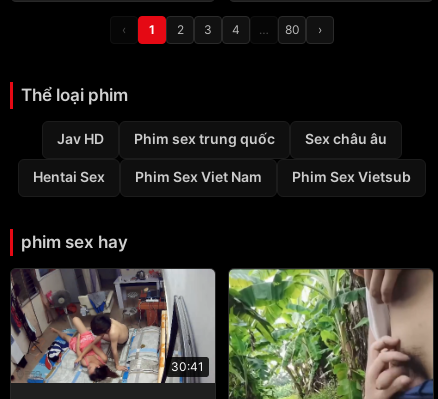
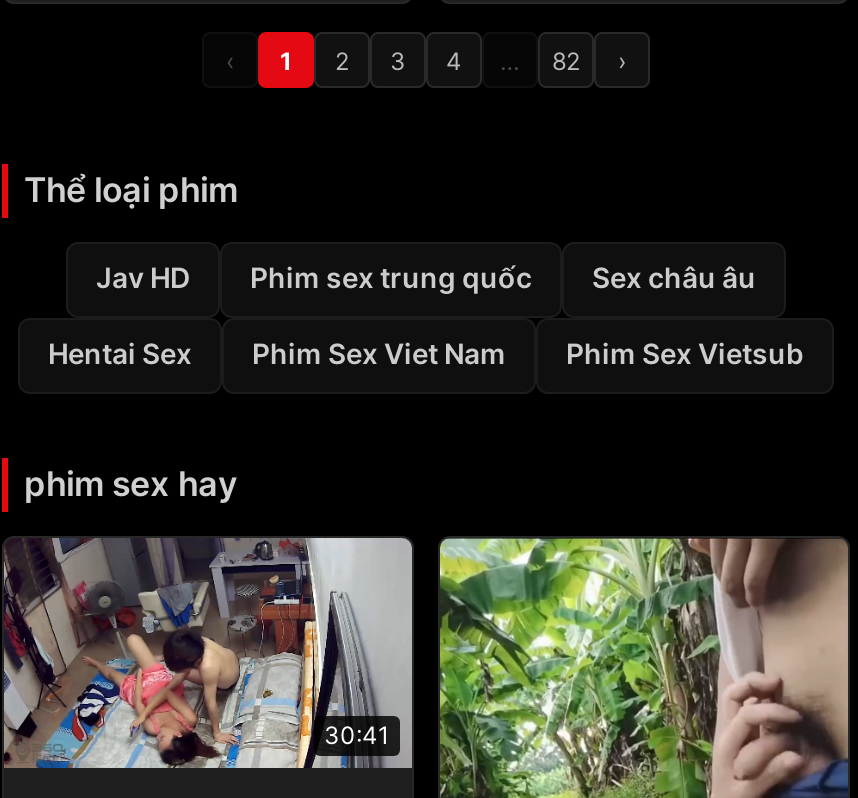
[284,22,299,37] 80 -> [552,45,580,75] 82

